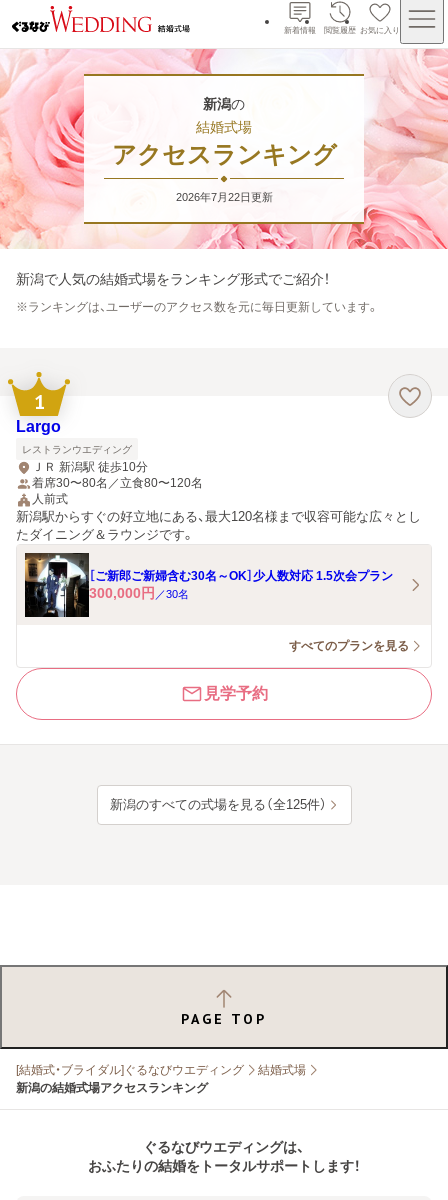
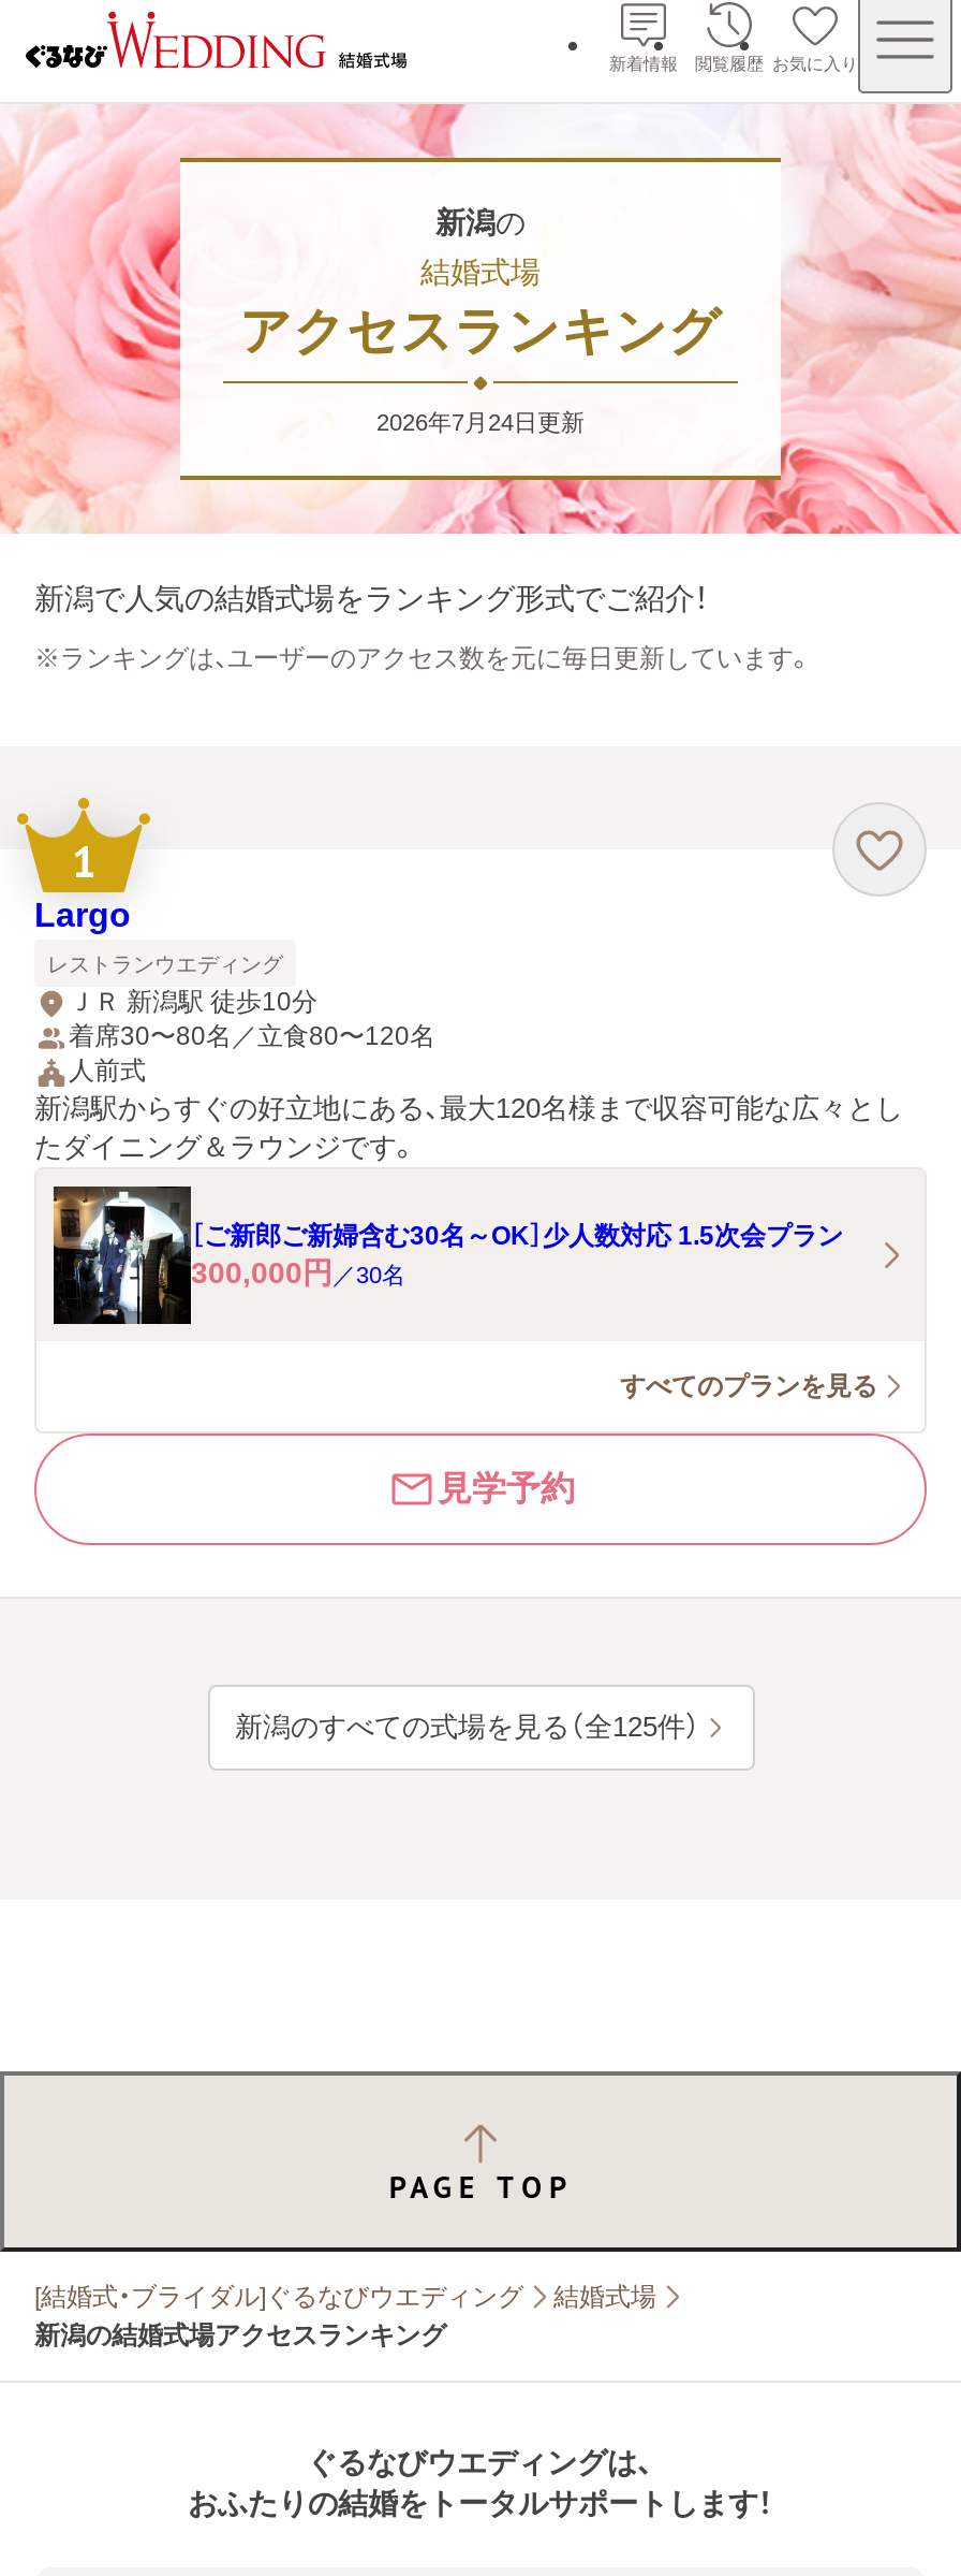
[175,190,272,202] 2026年7月22日更新 -> [376,408,585,434] 2026年7月24日更新

